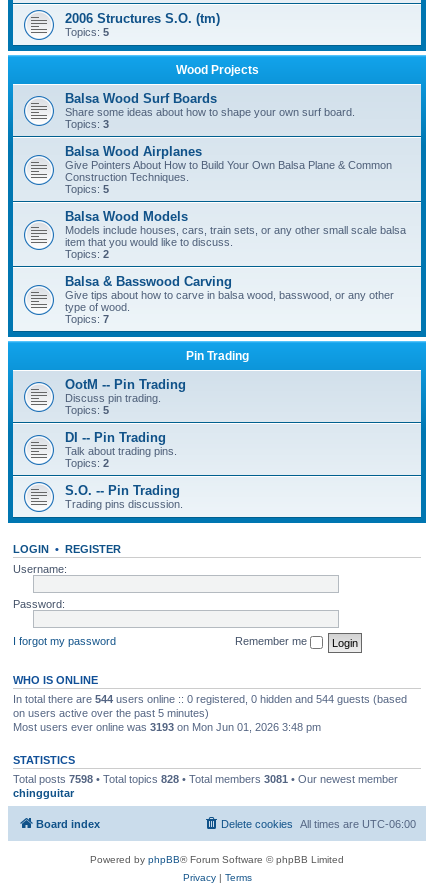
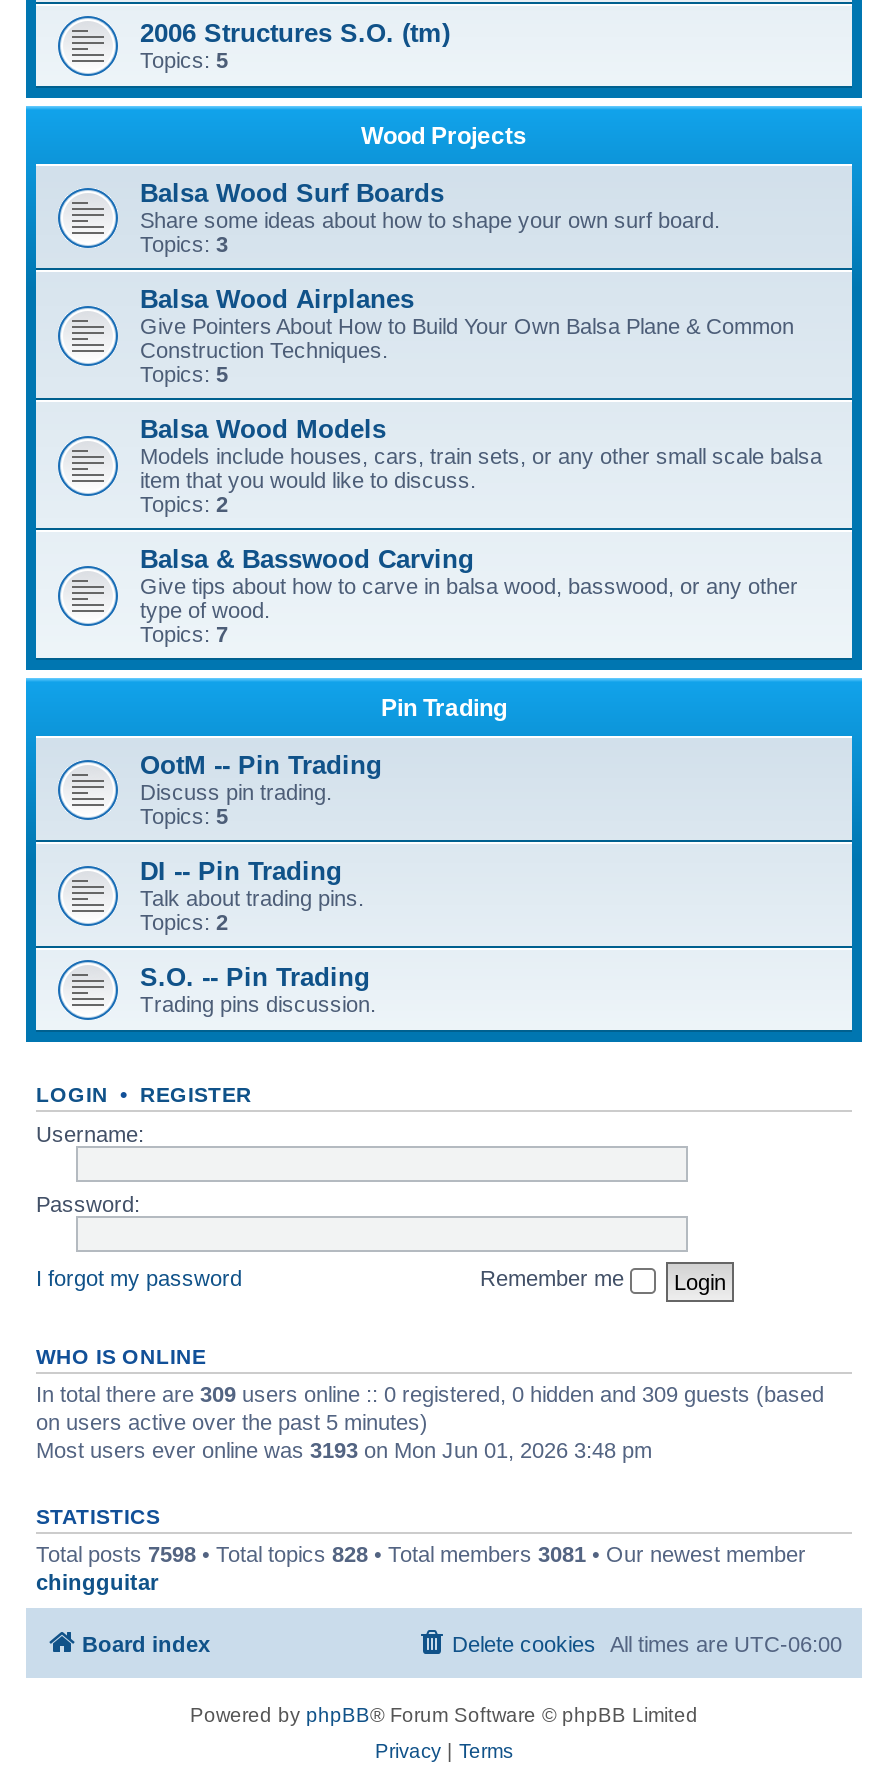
[13,693,407,705] In total there are 544 users online :: 0 registered, 0 hidden and 544 guests (based -> [36,1382,824,1406] In total there are 309 users online :: 0 registered, 0 hidden and 309 guests (based

